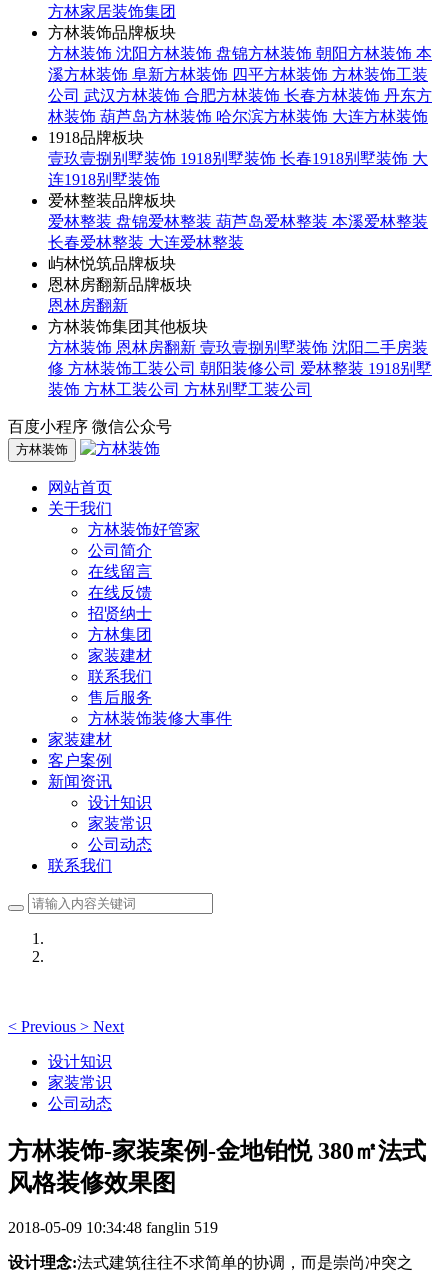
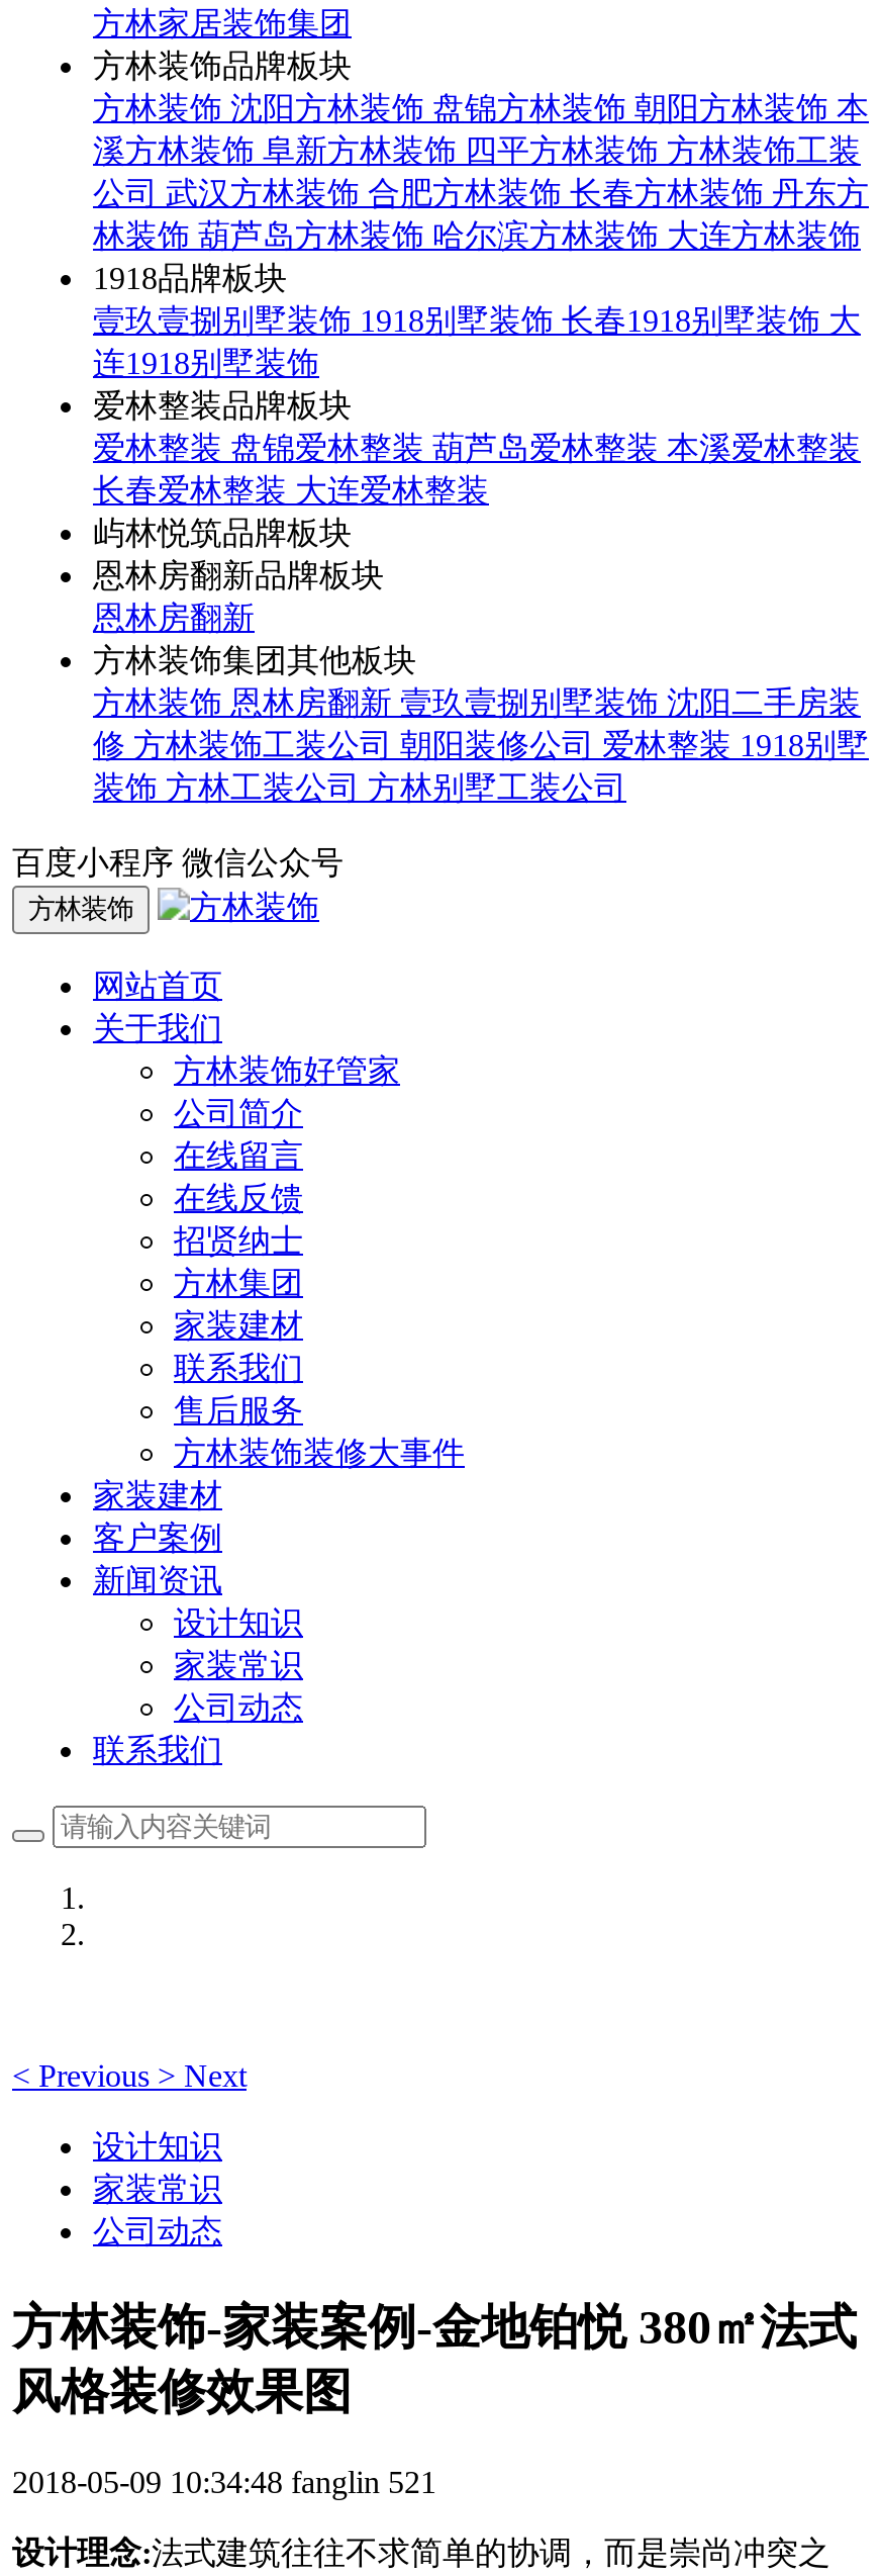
[8,1219,218,1236] 2018-05-09 10:34:48 fanglin 519 -> [12,2464,436,2499] 2018-05-09 10:34:48 fanglin 521

